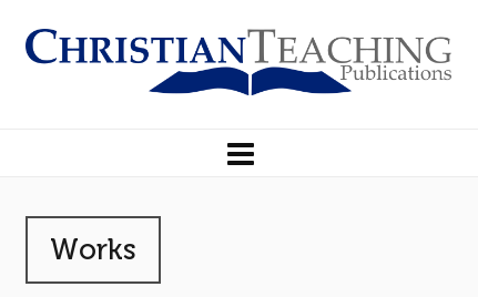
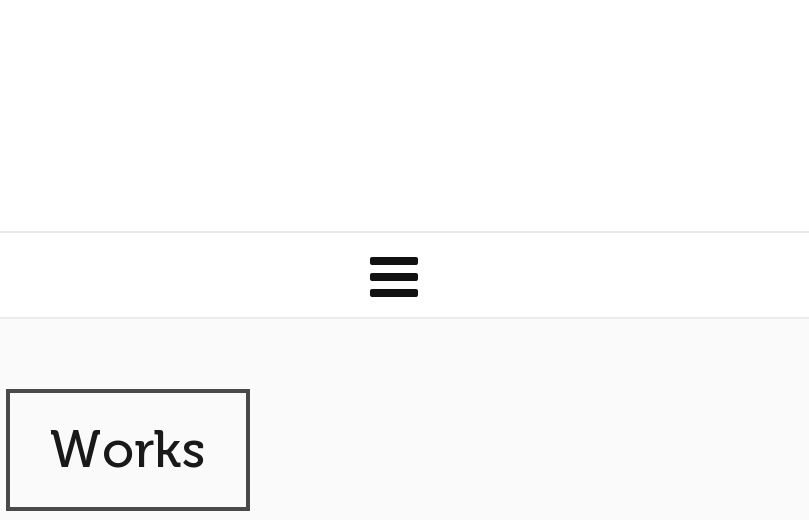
[24,28,452,96] [image] -> none

